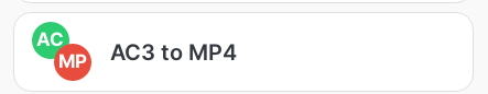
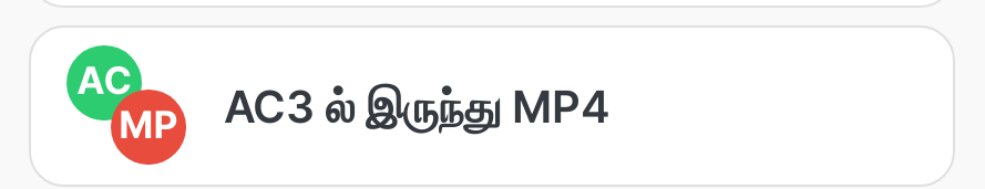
[59,39,237,72] MP AC3 to MP4 -> [119,80,609,147] MP AC3 ல் இருந்து MP4

